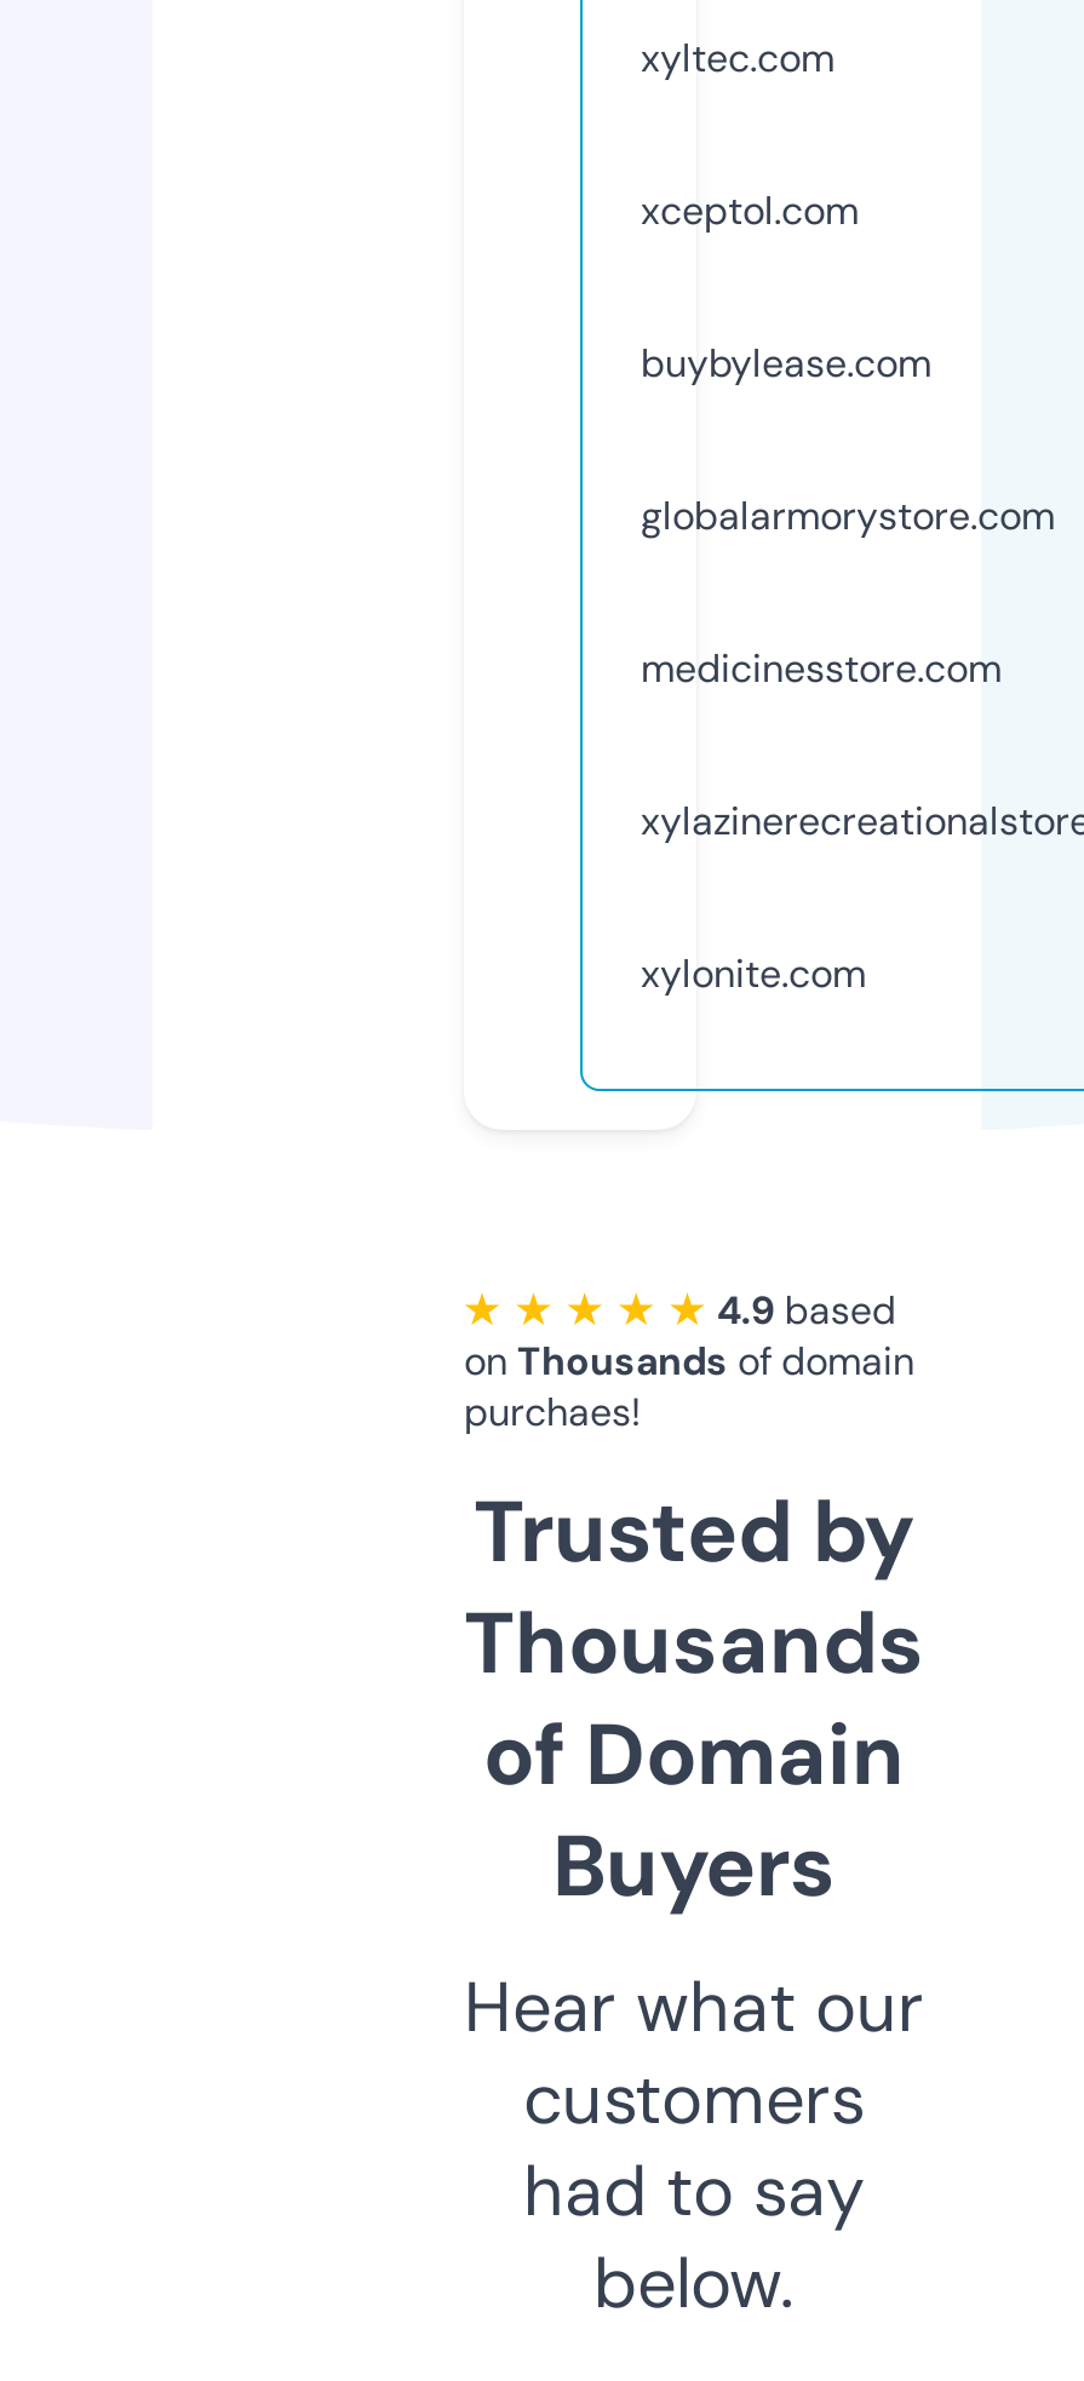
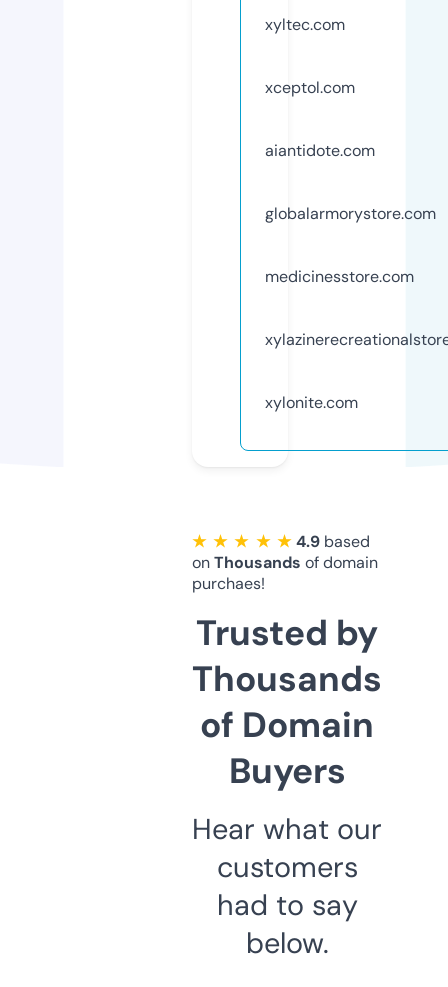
[641,337,931,388] buybylease.com -> [265,140,375,161] aiantidote.com

